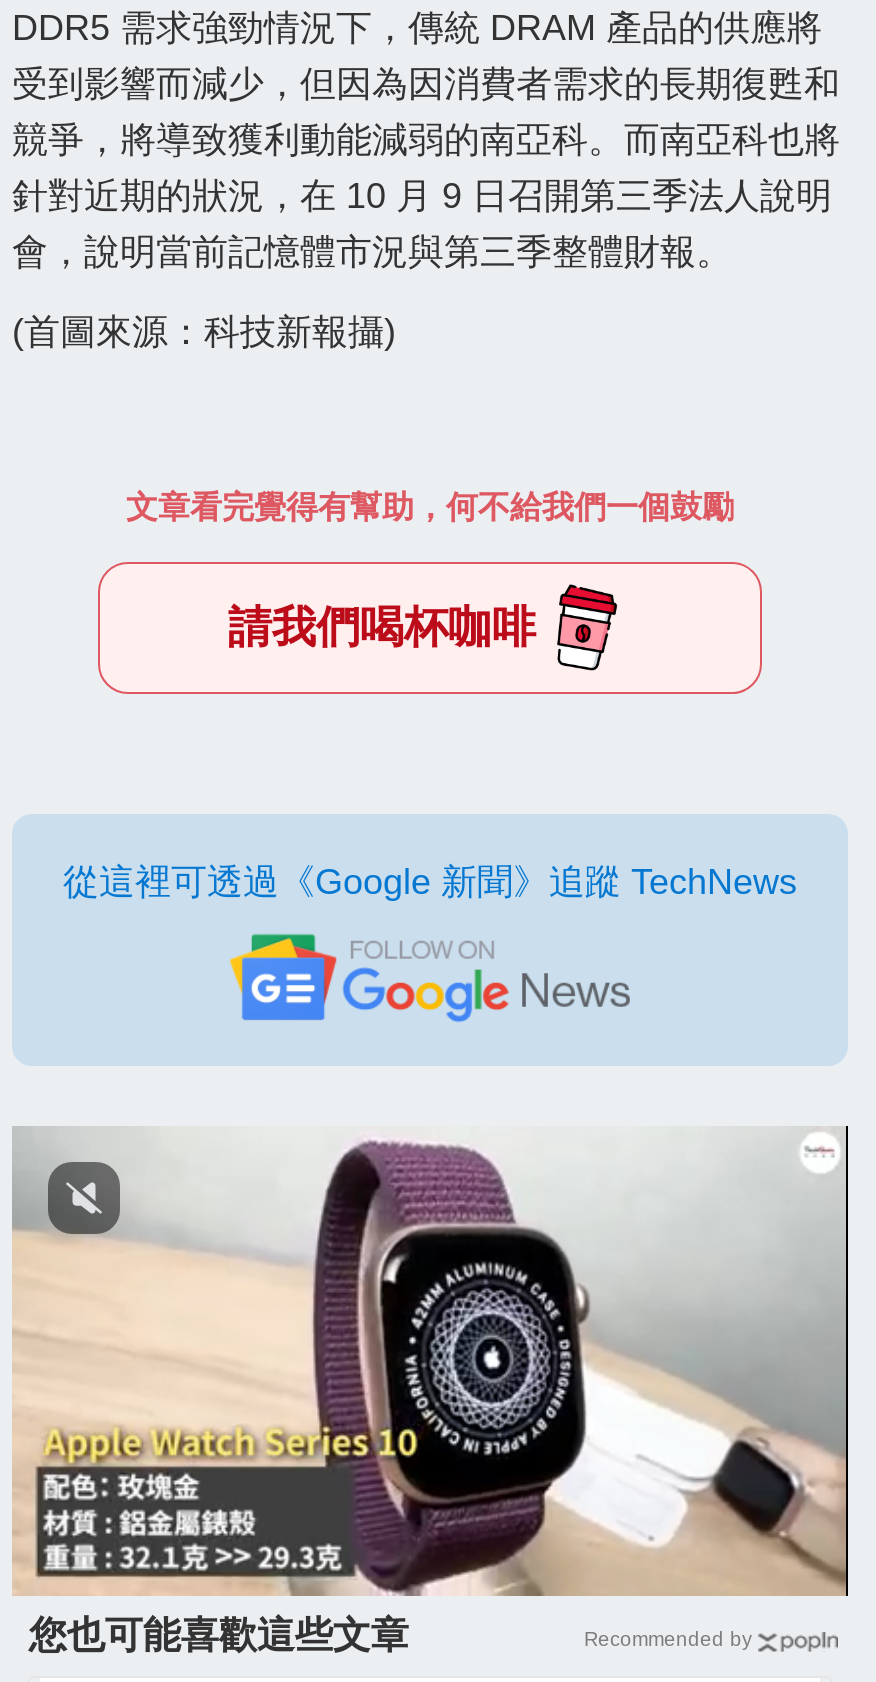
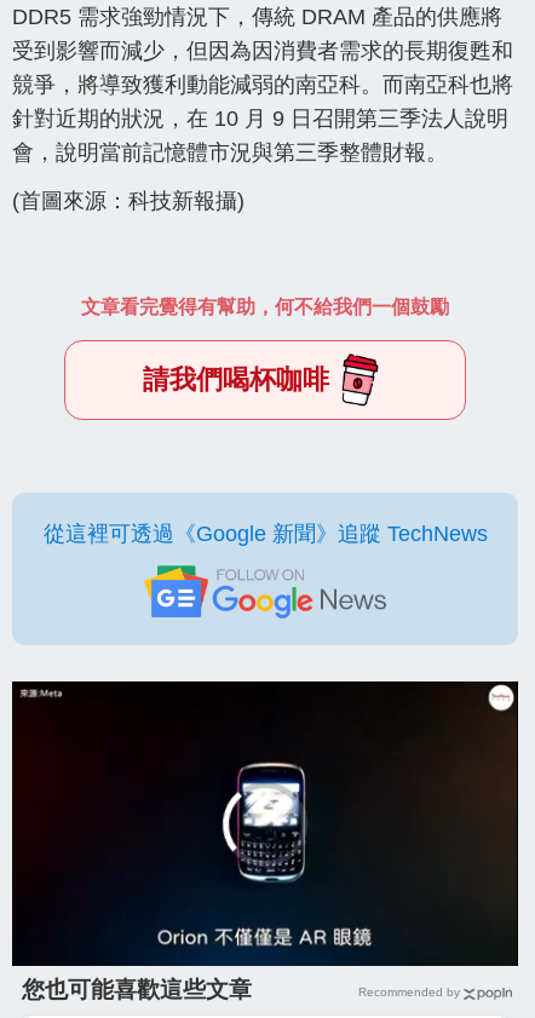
[12,1126,848,1598] [image] -> [11,680,518,967] [image]

